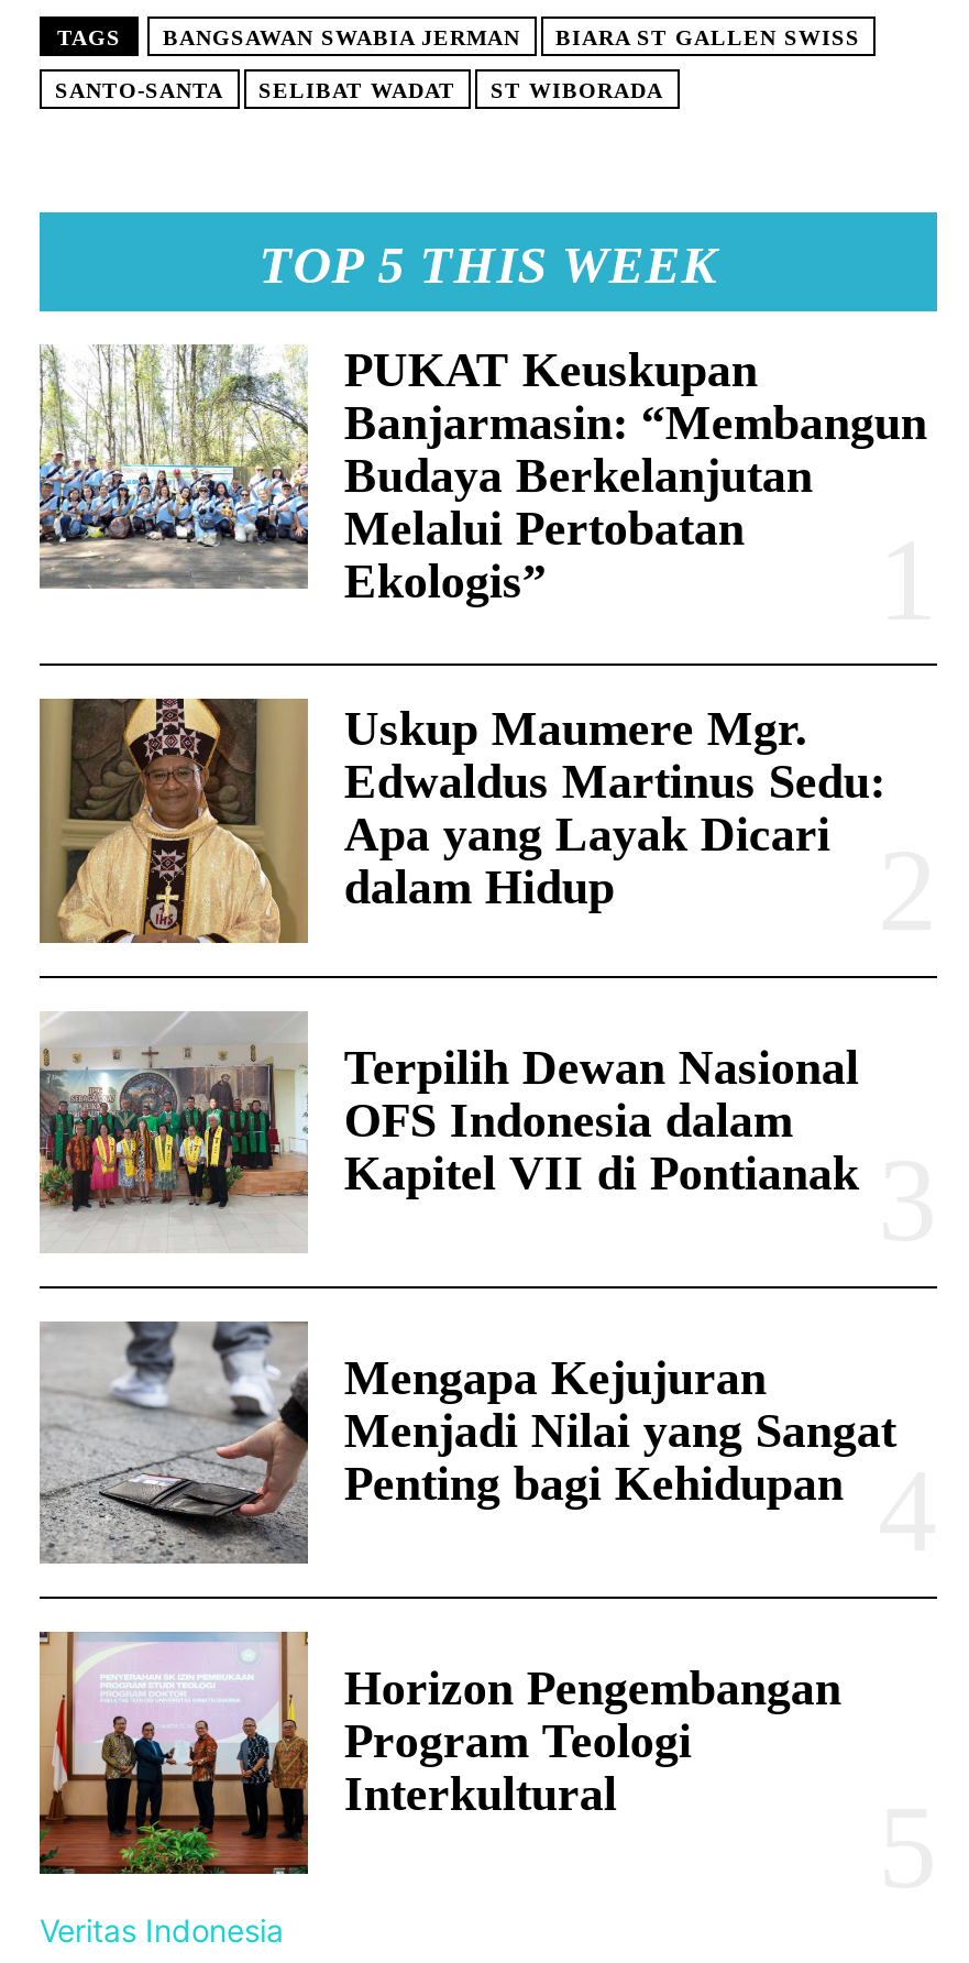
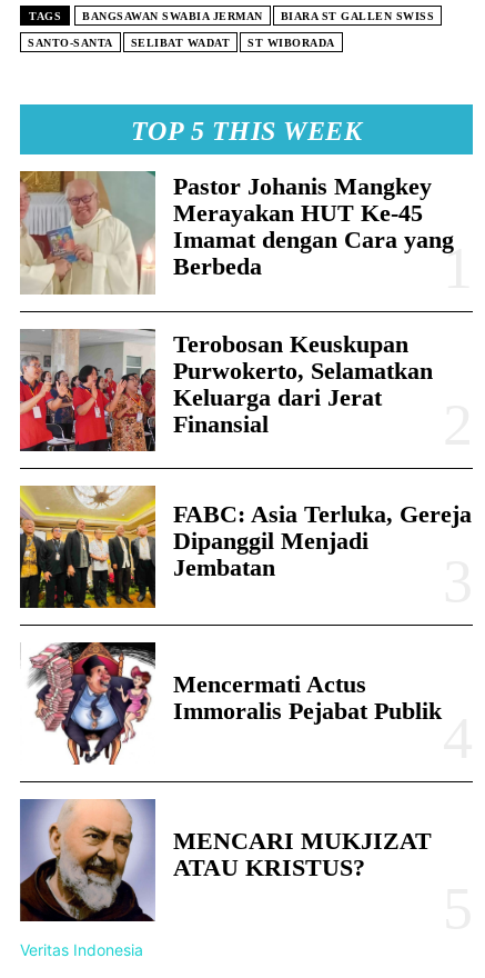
[40,343,927,609] [image] | PUKAT Keuskupan | Banjarmasin: “Membangun | Budaya Berkelanjutan | Melalui Pertobatan | Ekologis” -> [20,170,454,295] [image] | Pastor Johanis Mangkey | Merayakan HUT Ke-45 | Imamat dengan Cara yang | Berbeda
[40,697,885,945] [image] | Uskup Maumere Mgr. | Edwaldus Martinus Sedu: | Apa yang Layak Dicari | dalam Hidup -> [20,328,433,452] [image] | Terobosan Keuskupan | Purwokerto, Selamatkan | Keluarga dari Jerat | Finansial
[37,1011,859,1253] [image] | Terpilih Dewan Nasional | OFS Indonesia dalam | Kapitel VII di Pontianak -> [19,486,472,609] [image] | FABC: Asia Terluka, Gereja | Dipanggil Menjadi | Jembatan
[37,1319,896,1566] [image] | Mengapa Kejujuran | Menjadi Nilai yang Sangat | Penting bagi Kehidupan -> [21,641,442,765] [image] | Mencermati Actus | Immoralis Pejabat Publik
[37,1630,841,1876] [image] | Horizon Pengembangan | Program Teologi | Interkultural -> [19,798,432,922] [image] | MENCARI MUKJIZAT | ATAU KRISTUS?

